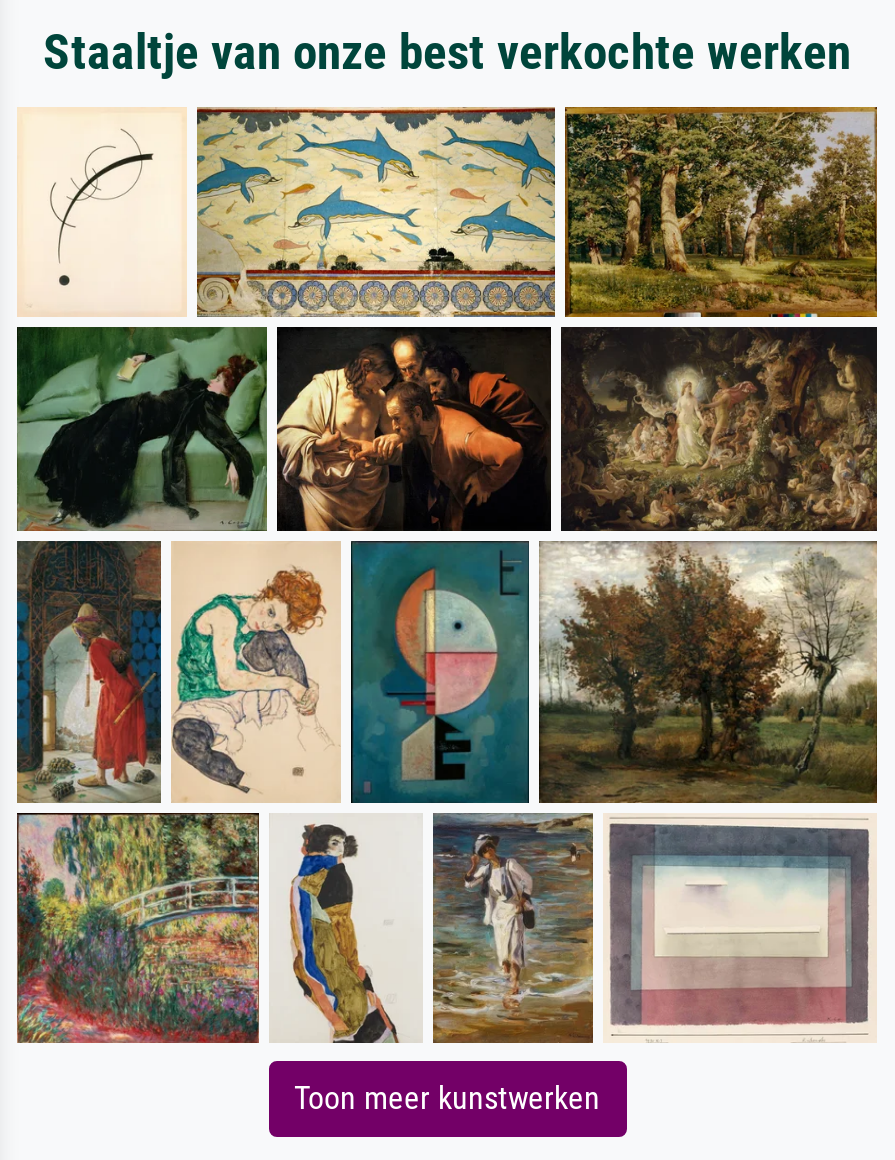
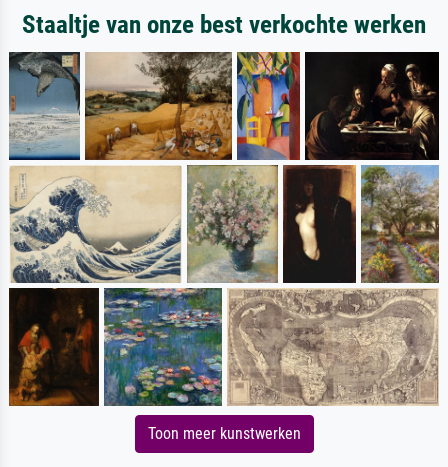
[15,105,879,1045] [image] -> [9,51,440,407] [image]

